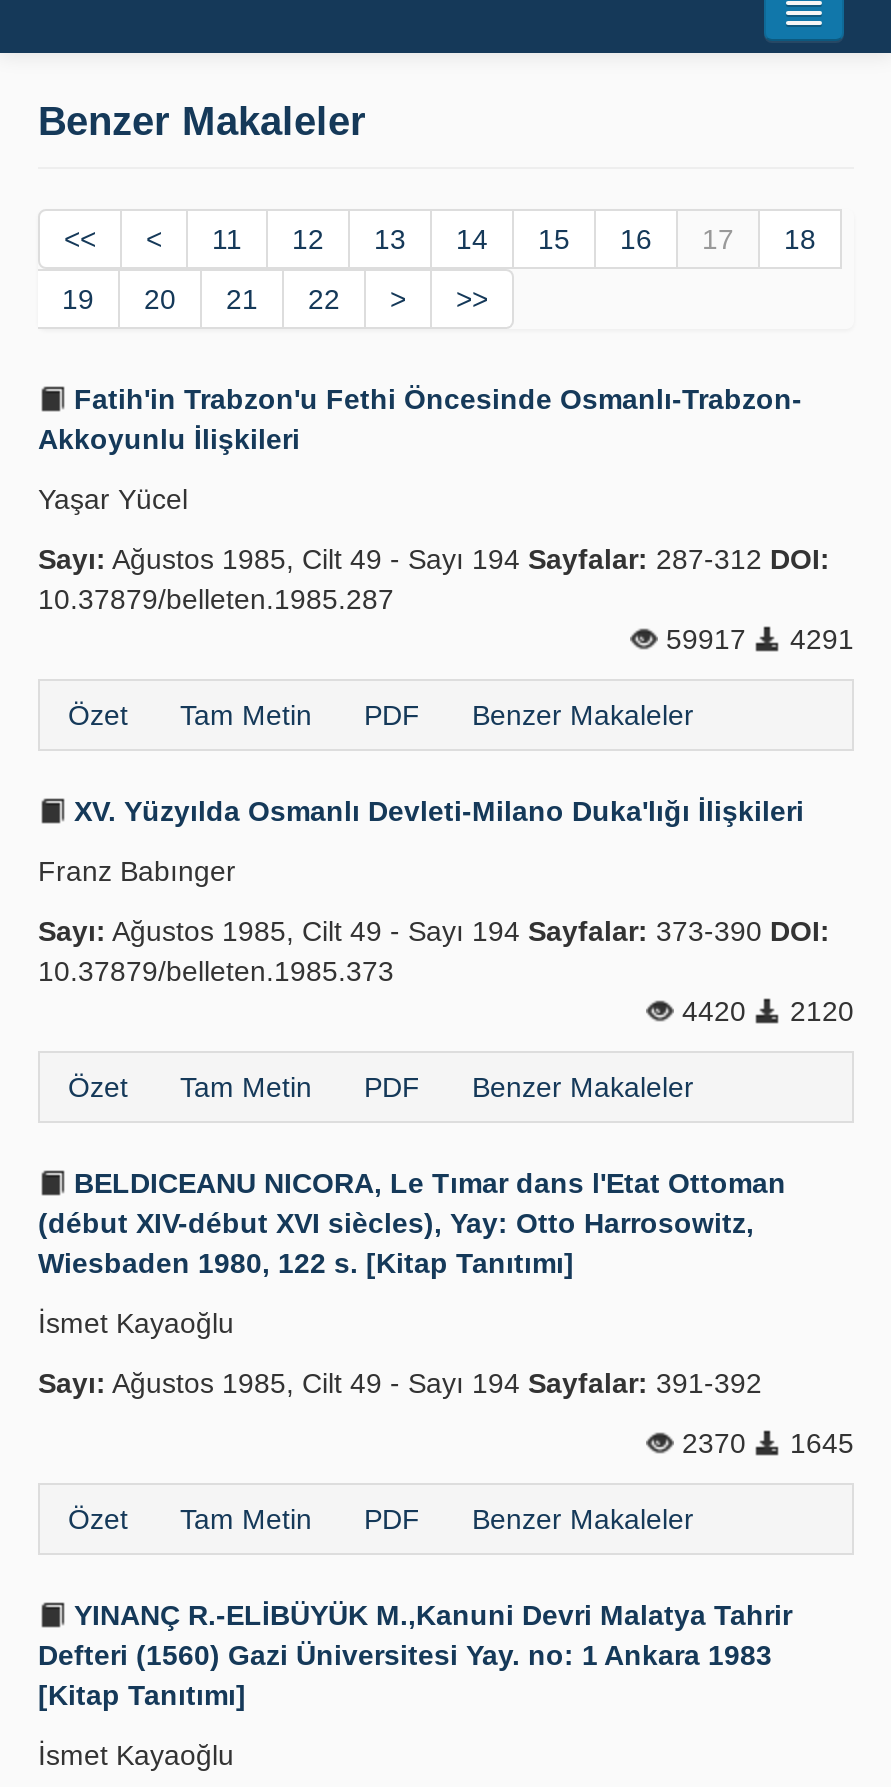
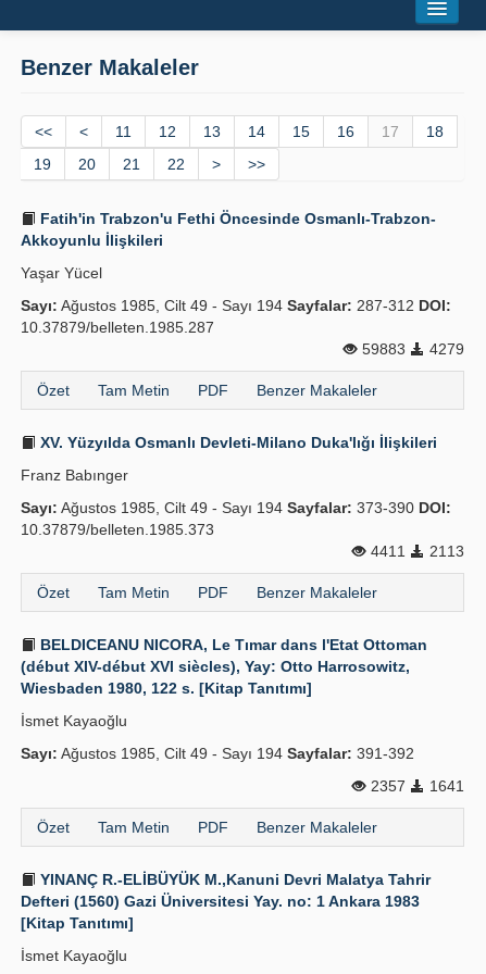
[658,623,754,655] 59917 -> [358,340,410,358] 59883
[782,623,854,655] 4291 -> [425,340,464,358] 4279
[674,995,754,1027] 4420 -> [366,542,410,560] 4411
[782,995,854,1027] 2120 -> [425,542,464,560] 2113
[674,1427,754,1459] 2370 -> [366,777,410,795] 2357
[782,1427,854,1459] 1645 -> [425,777,464,795] 1641

